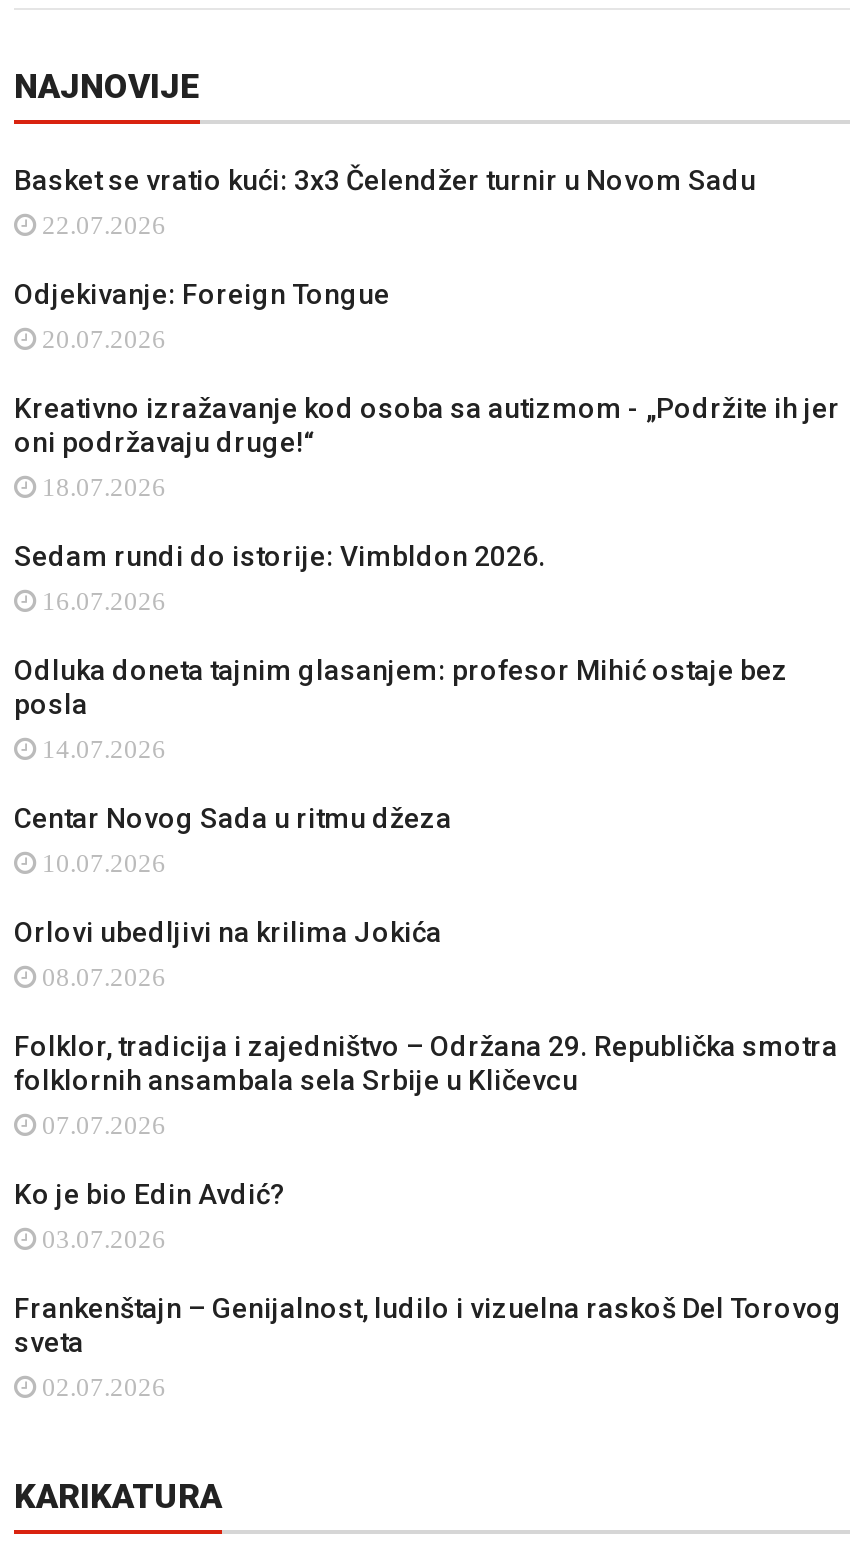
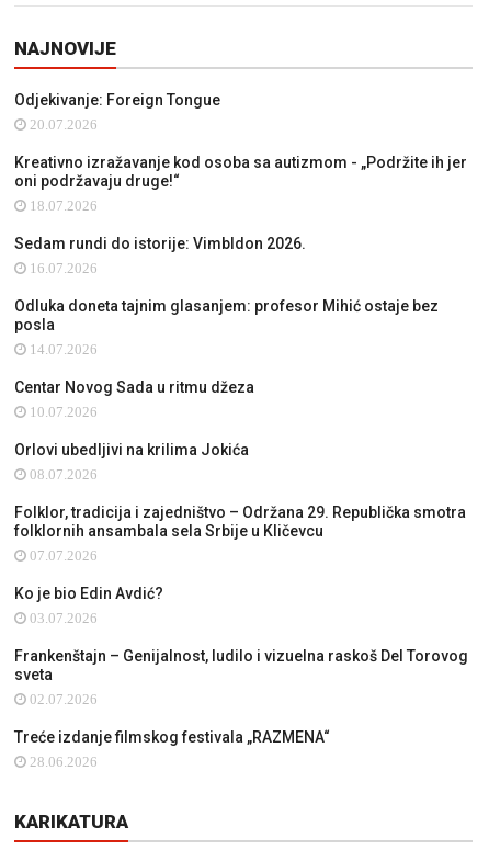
[14,163,756,237] Basket se vratio kući: 3x3 Čelendžer turnir u Novom Sadu | 22.07.2026 -> none
moved [14,277,842,1399] -> [14,91,468,706]: Odjekivanje: Foreign Tongue | 20.07.2026 | Kreativno izražavanje kod osoba sa autizmom - „Podržite ih jer | ... | sveta | 02.07.2026
none -> [14,728,330,769] Treće izdanje filmskog festivala „RAZMENA“ | 28.06.2026

